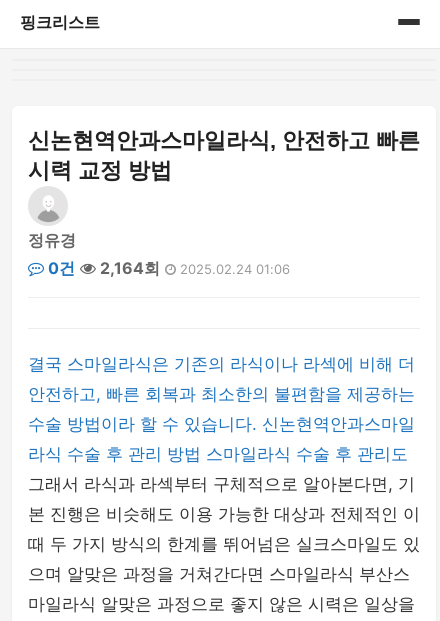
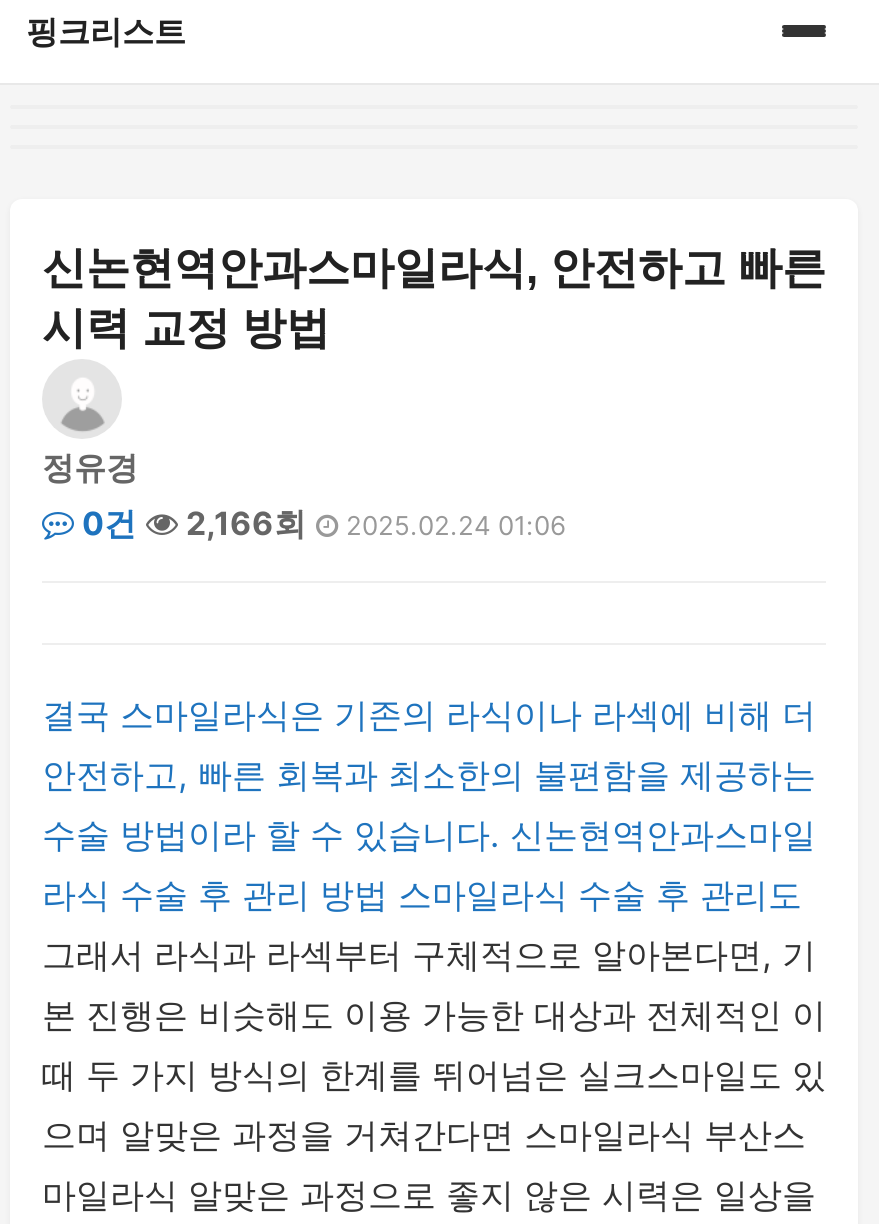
[44,258,290,278] 0건 2,164회 2025.02.24 01:06 -> [74,503,566,543] 0건 2,166회 2025.02.24 01:06

